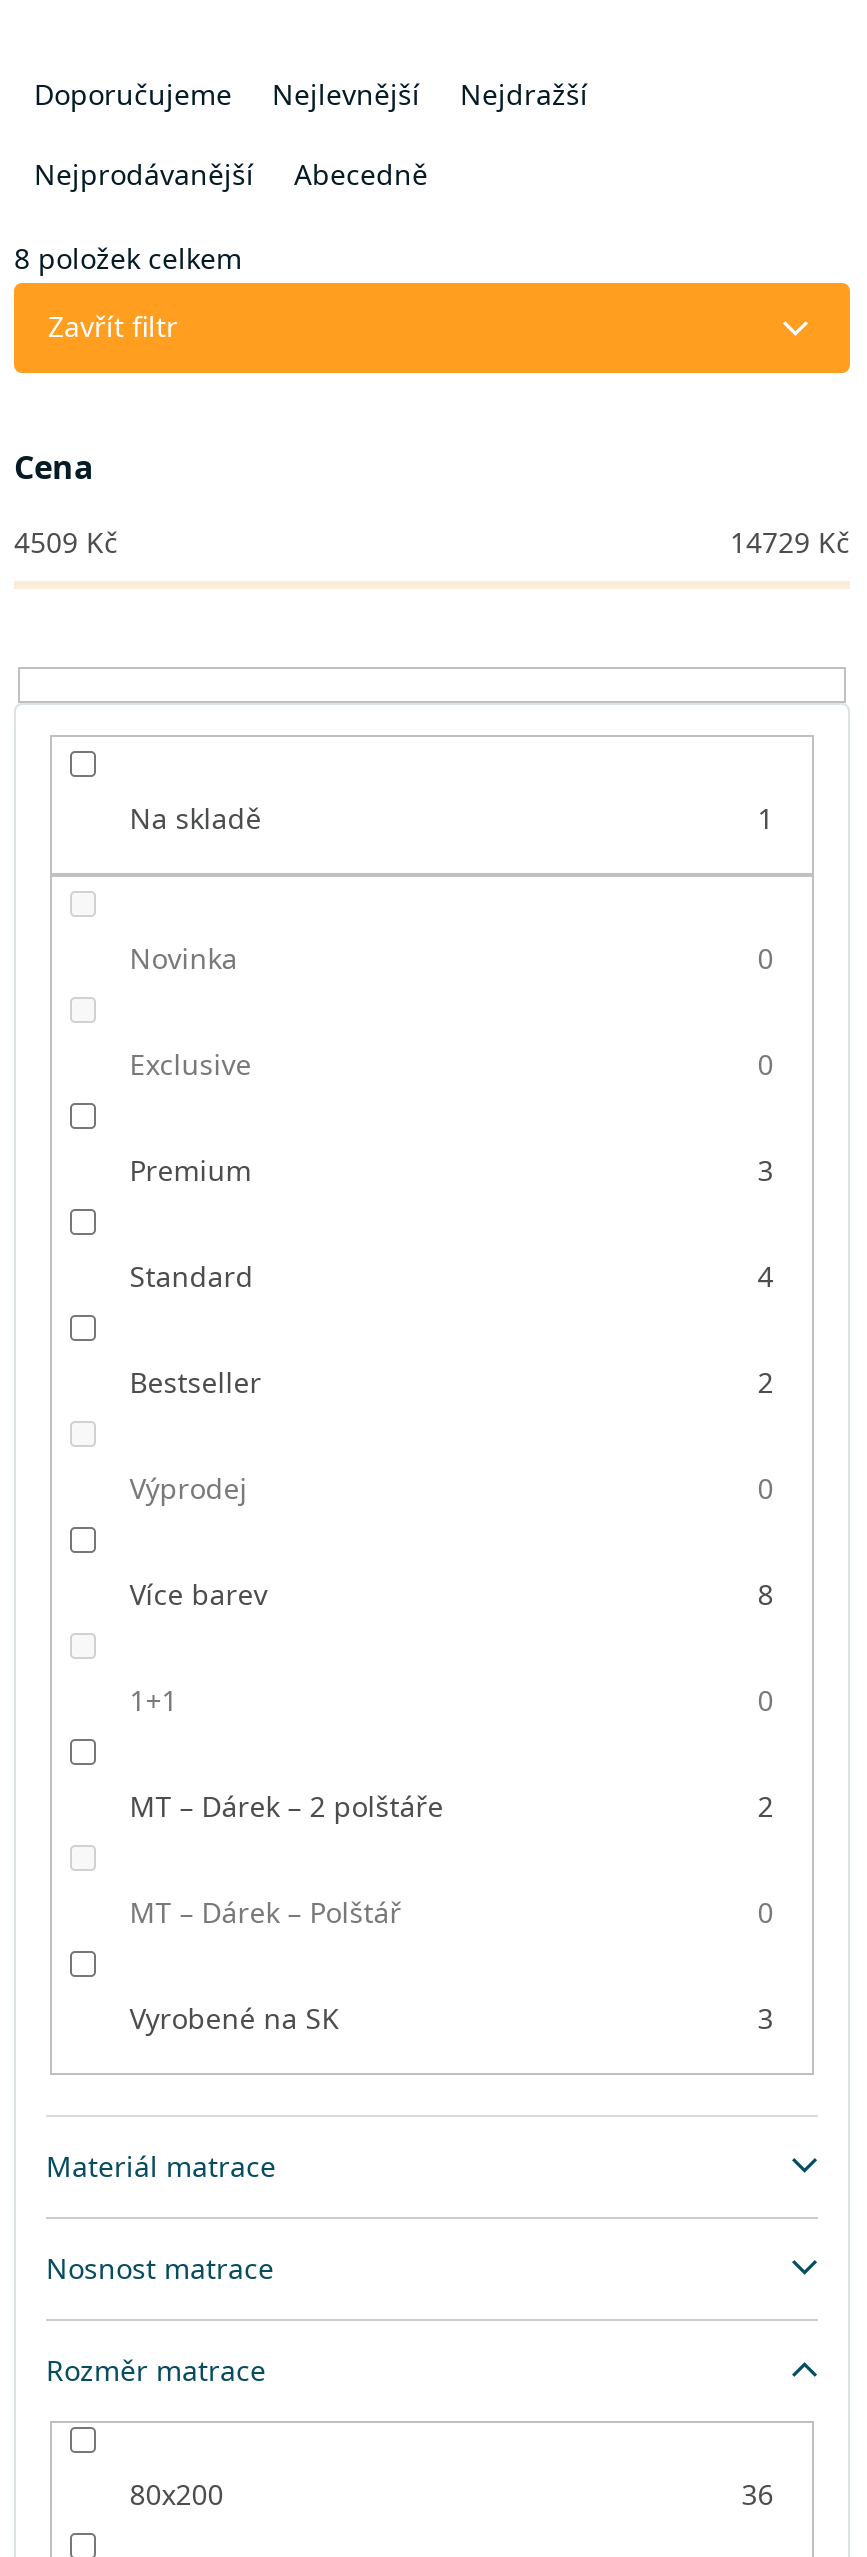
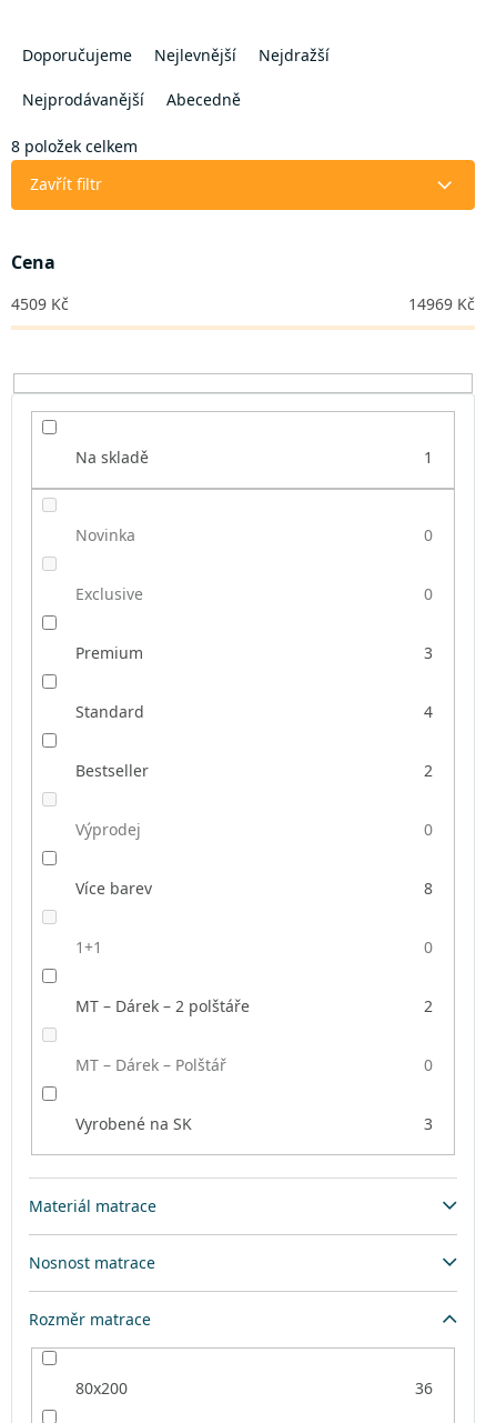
[730,524,850,562] 14729 Kč -> [408,294,475,315] 14969 Kč

